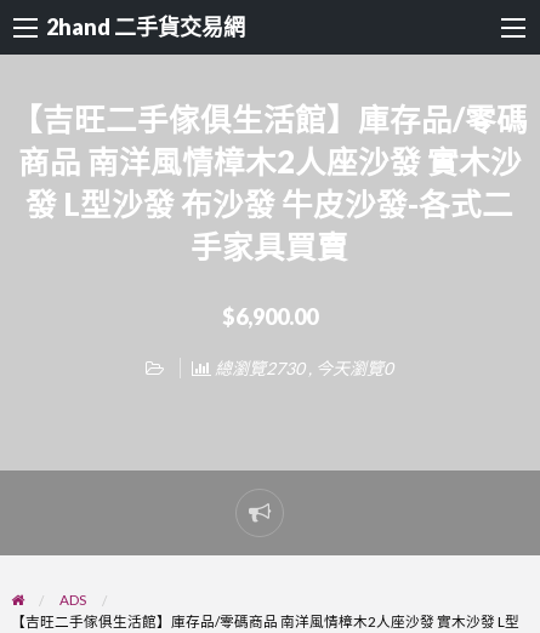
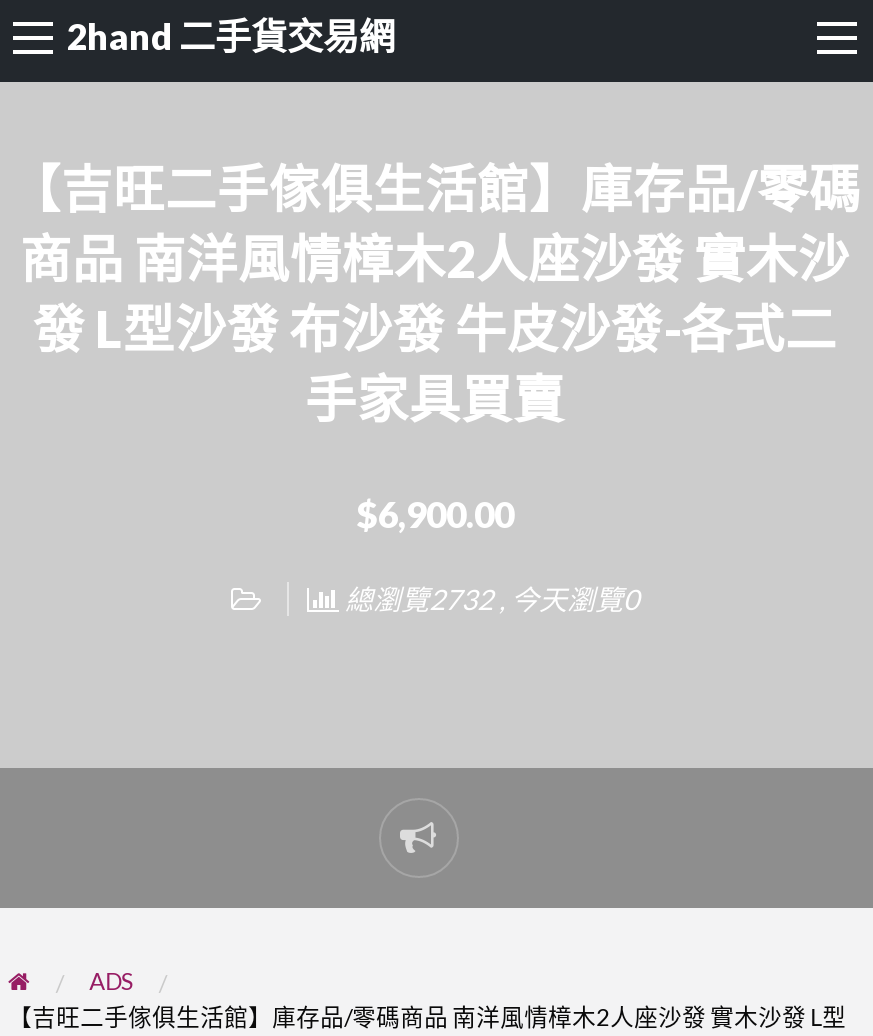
[211,357,393,378] 總瀏覽2730 , 今天瀏覽0 -> [339,581,639,615] 總瀏覽2732 , 今天瀏覽0

